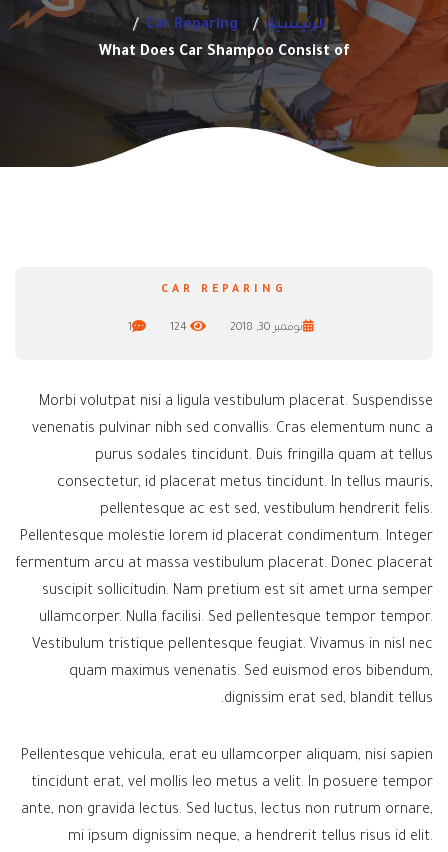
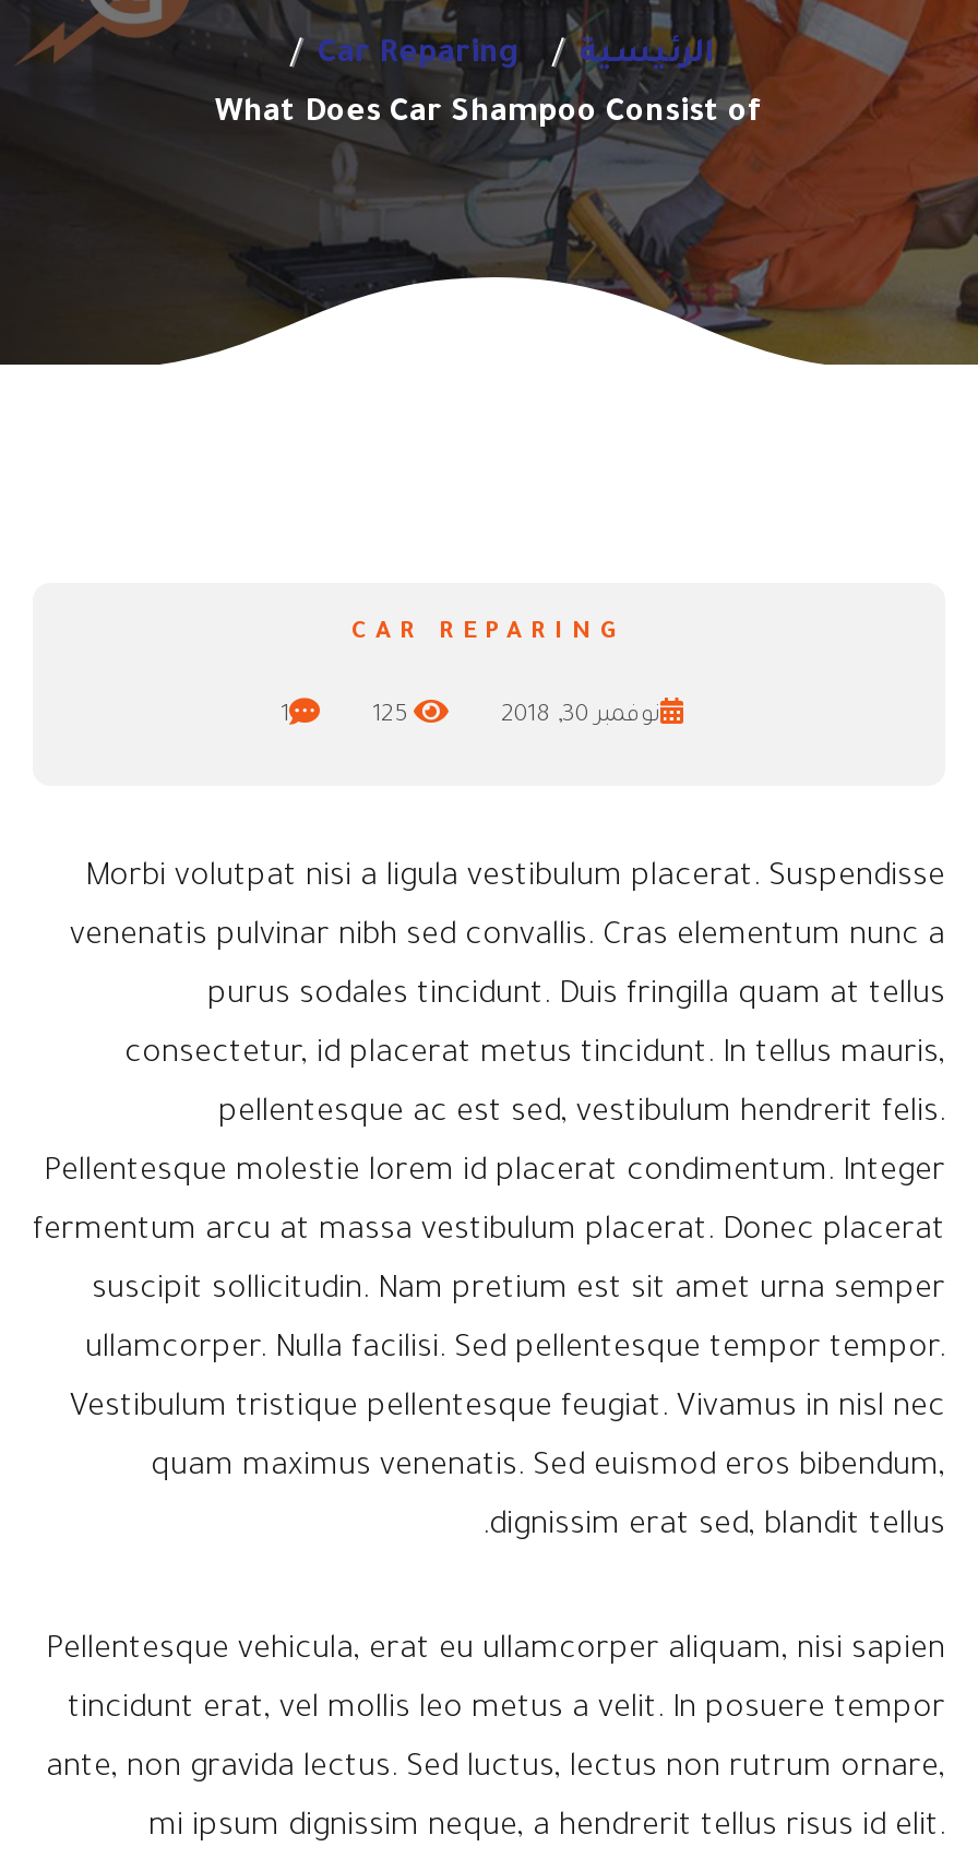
[170,322,187,334] 124 -> [372,703,407,729] 125

